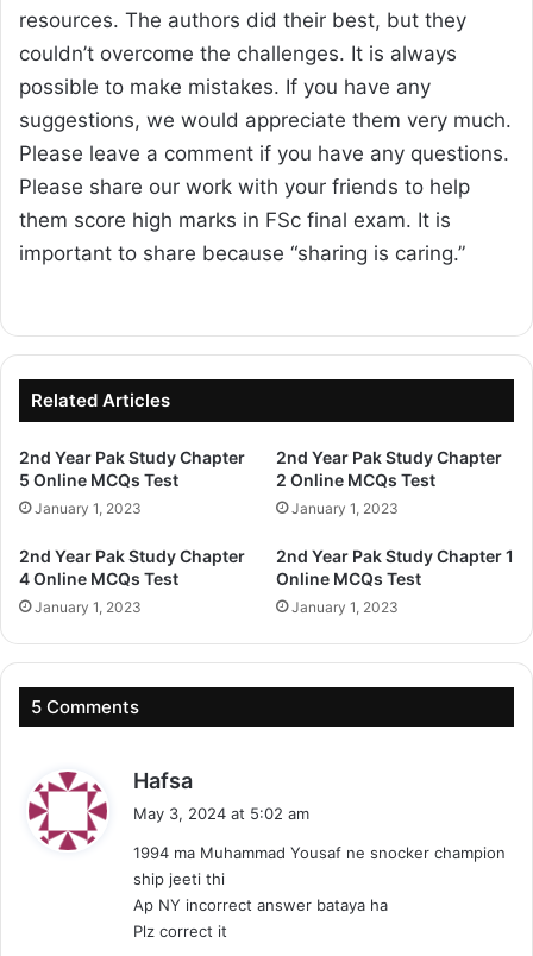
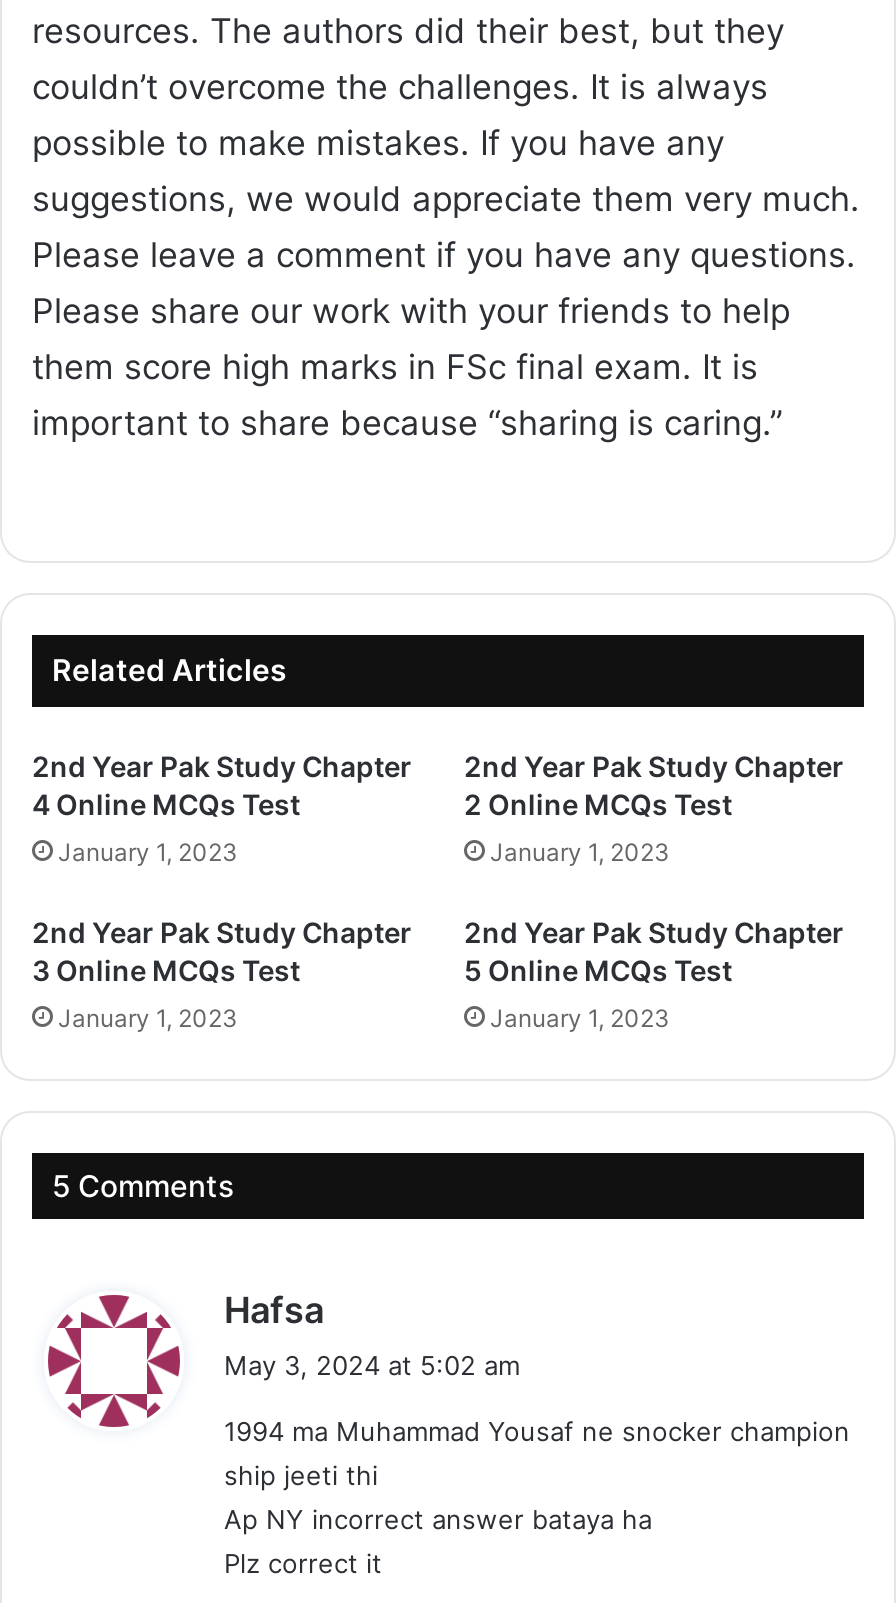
moved [19,469,178,489] -> [464,952,732,986]: 5 Online MCQs Test
[276,545,514,588] 2nd Year Pak Study Chapter 1 | Online MCQs Test -> [464,914,844,948] 2nd Year Pak Study Chapter
moved [19,568,178,588] -> [32,786,300,820]: 4 Online MCQs Test
none -> [32,952,300,986] 3 Online MCQs Test

